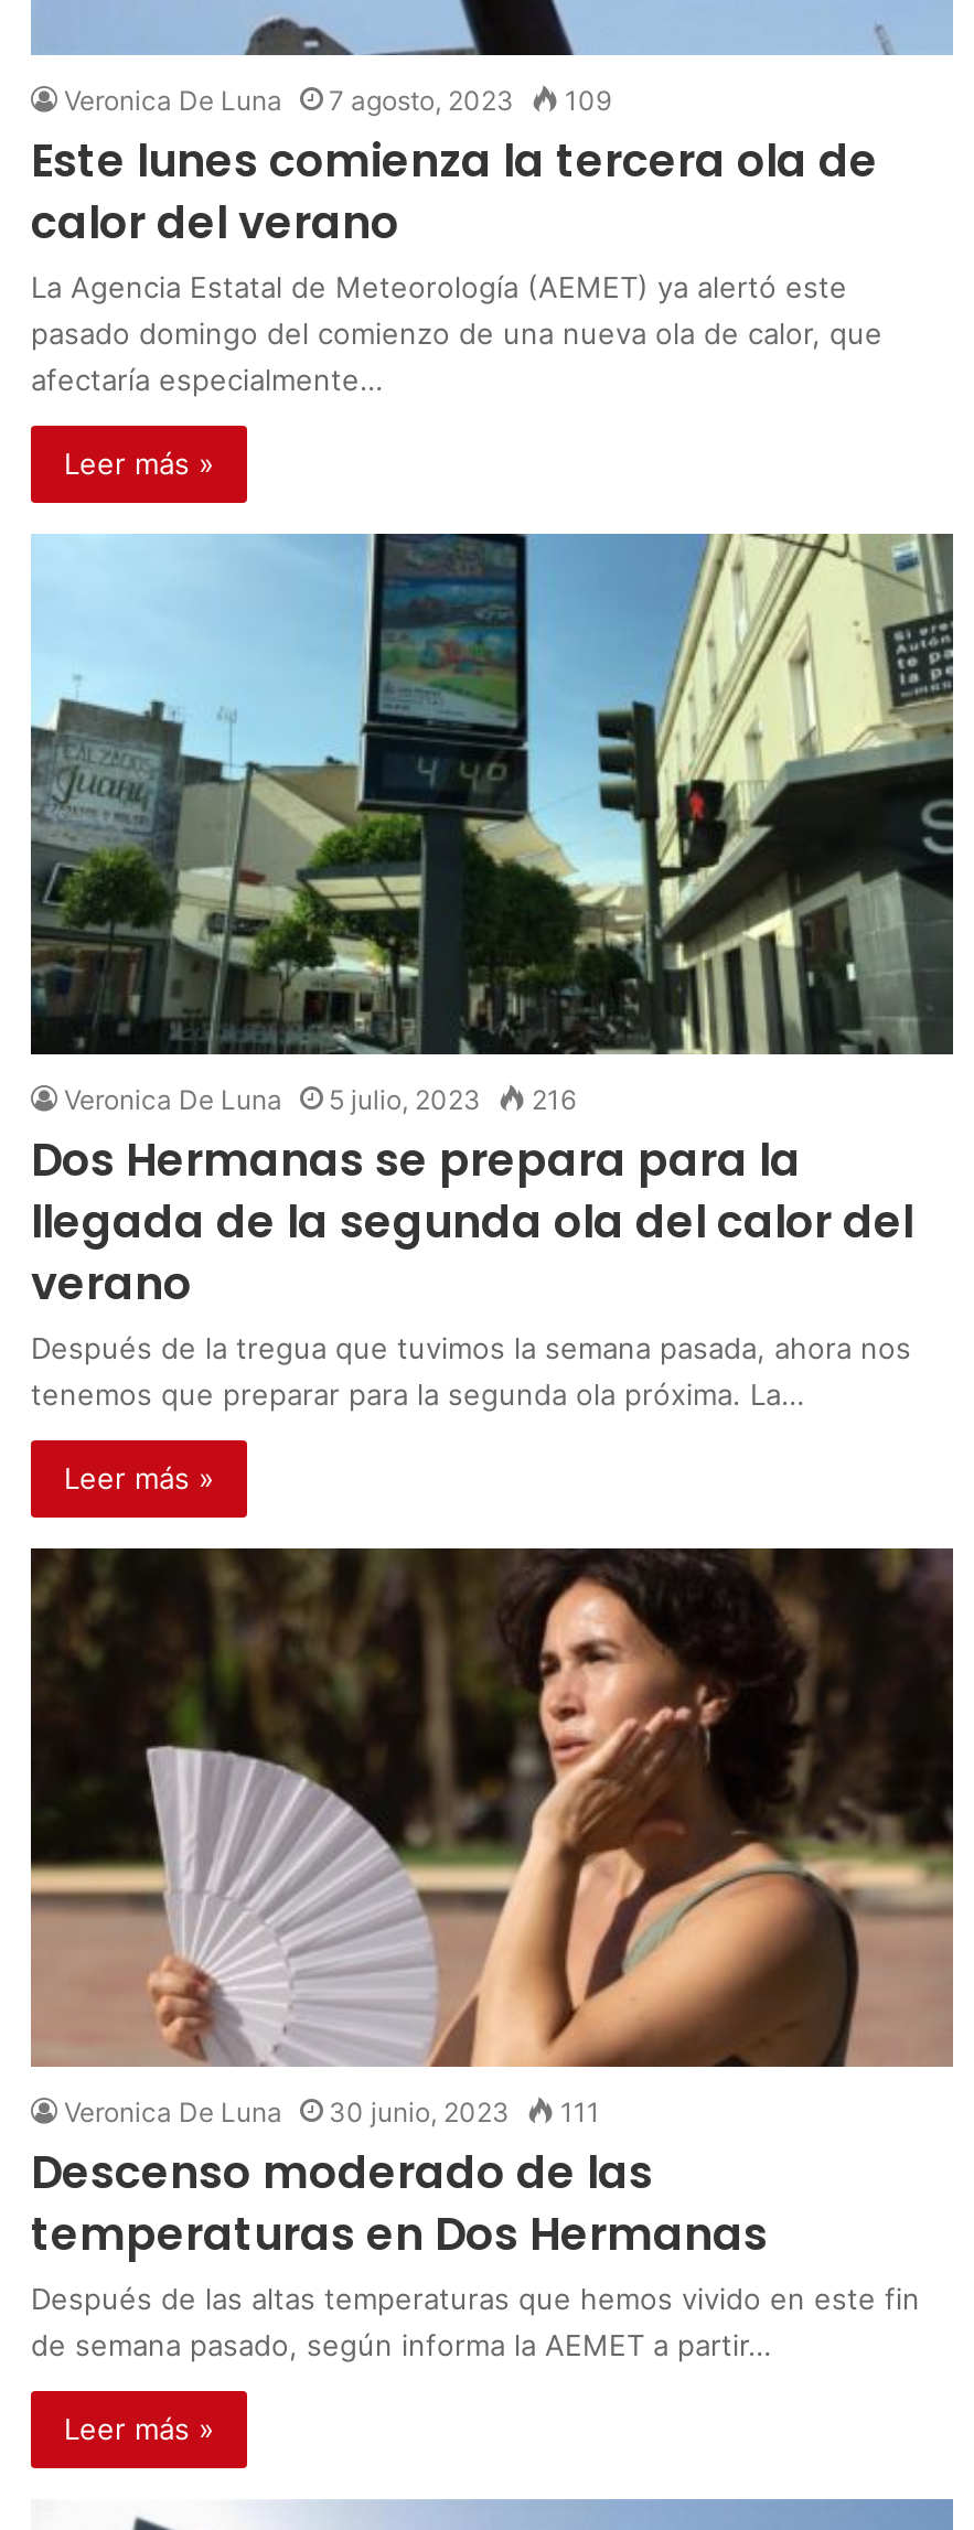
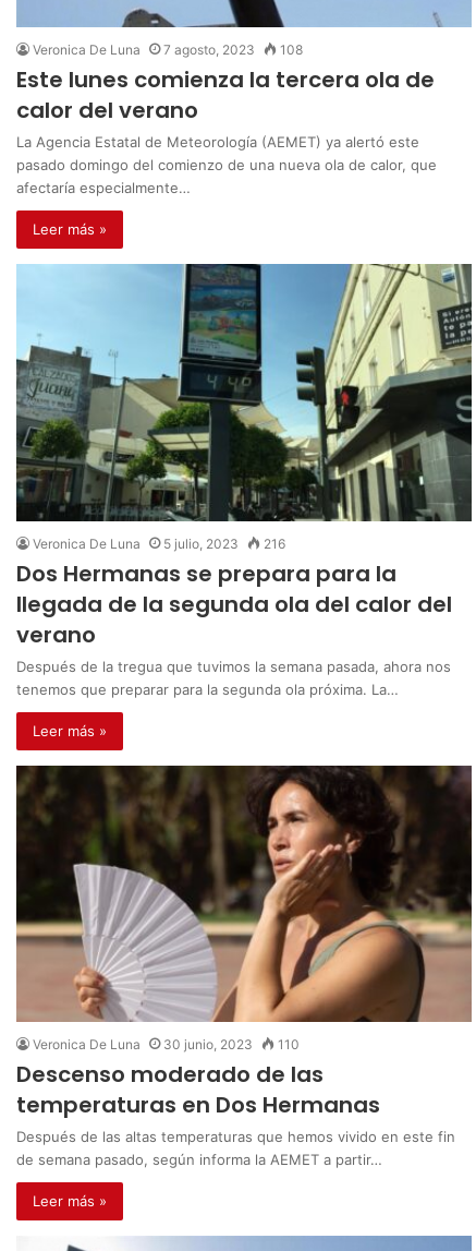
[64,84,611,117] Veronica De Luna 7 agosto, 2023 109 -> [33,41,303,58] Veronica De Luna 7 agosto, 2023 108
[64,2096,600,2129] Veronica De Luna 30 junio, 2023 111 -> [33,1037,300,1053] Veronica De Luna 30 junio, 2023 110

